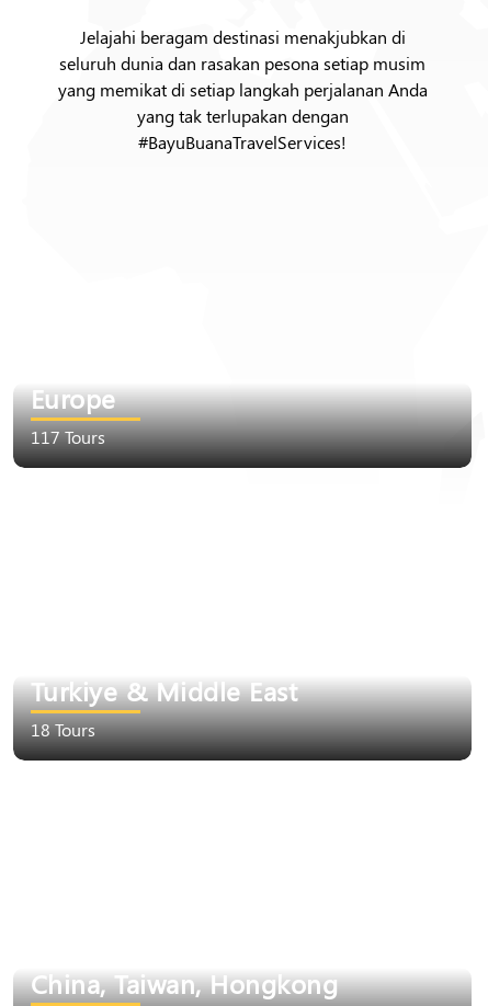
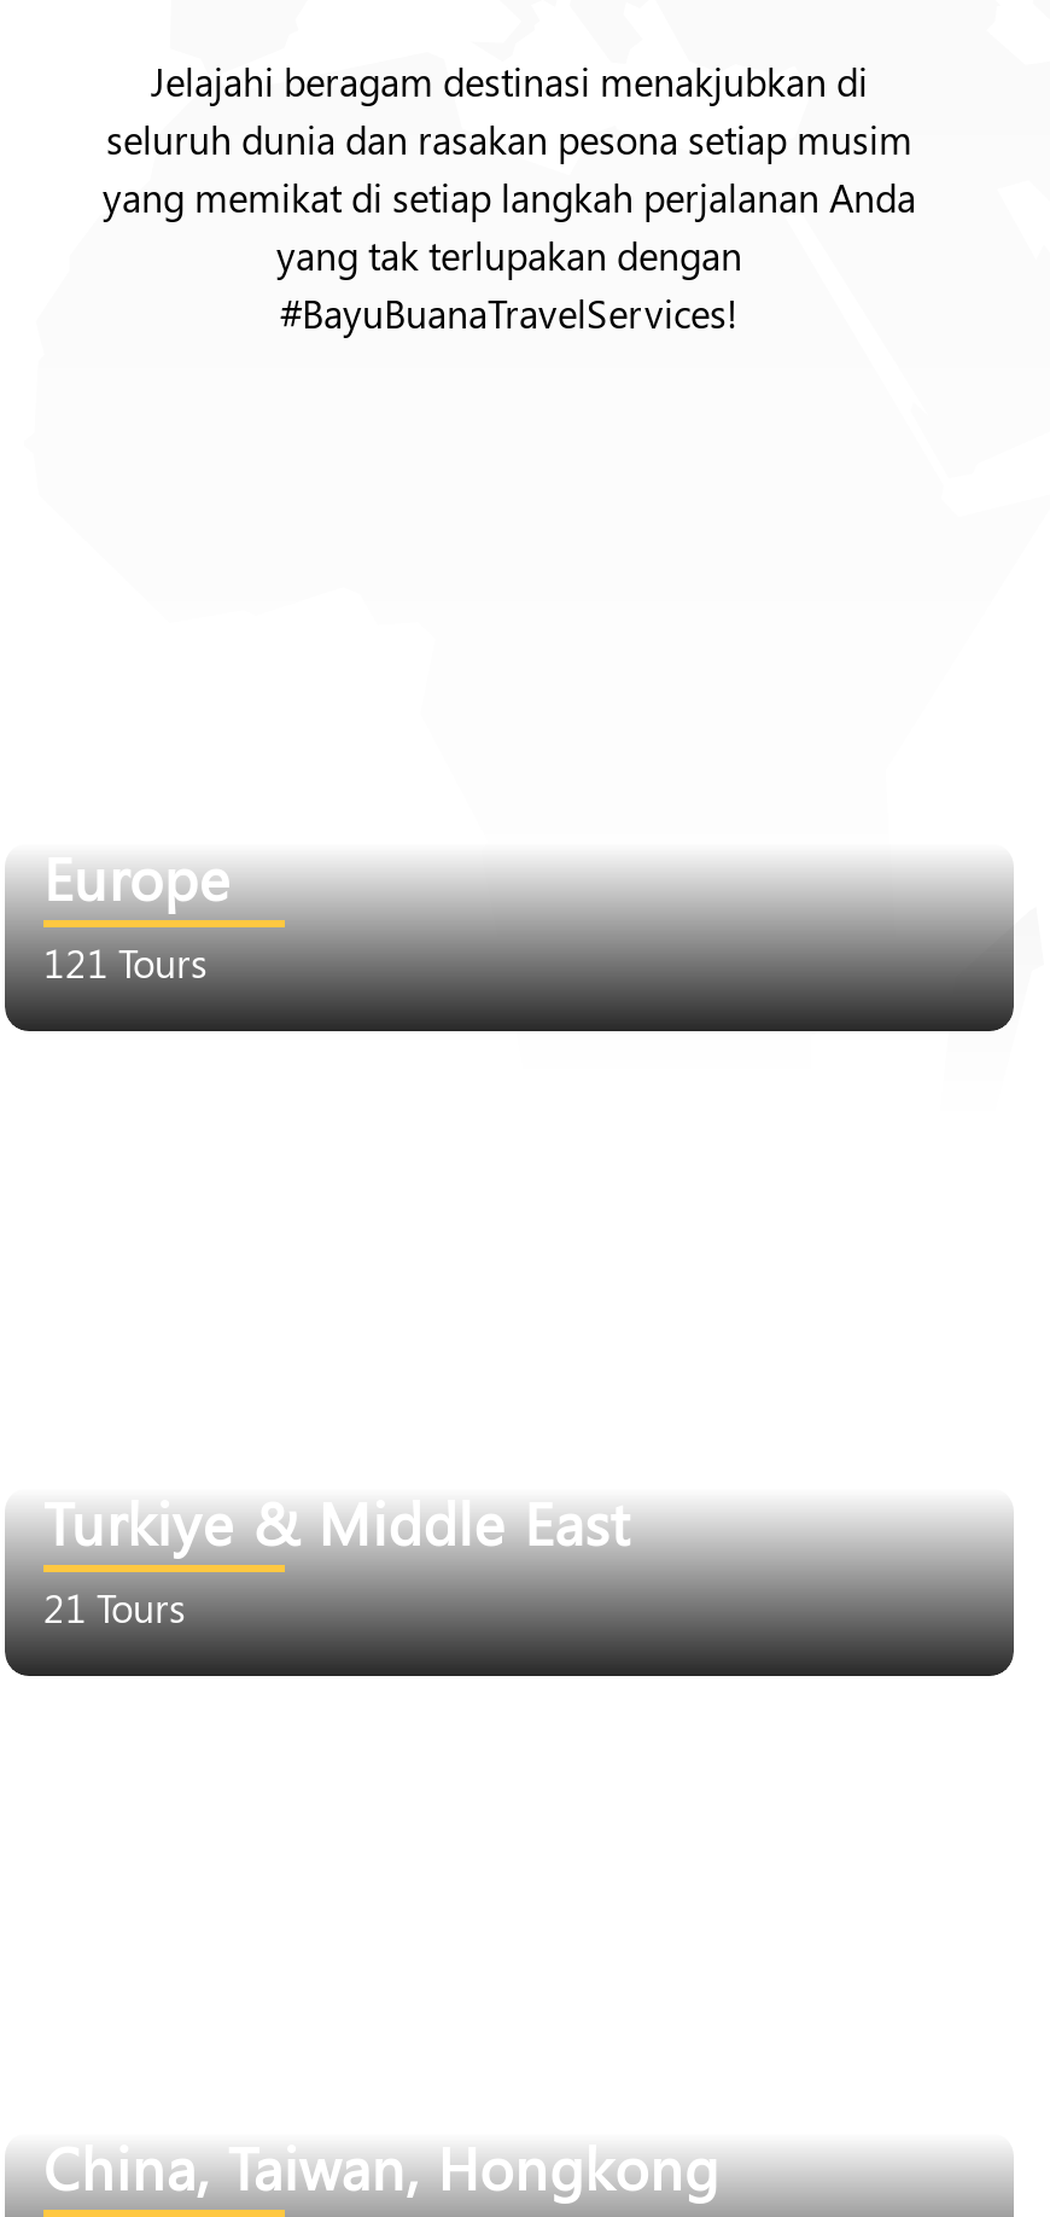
[31,425,105,448] 117 Tours -> [43,937,208,988] 121 Tours
[31,718,95,741] 18 Tours -> [43,1582,186,1632] 21 Tours

